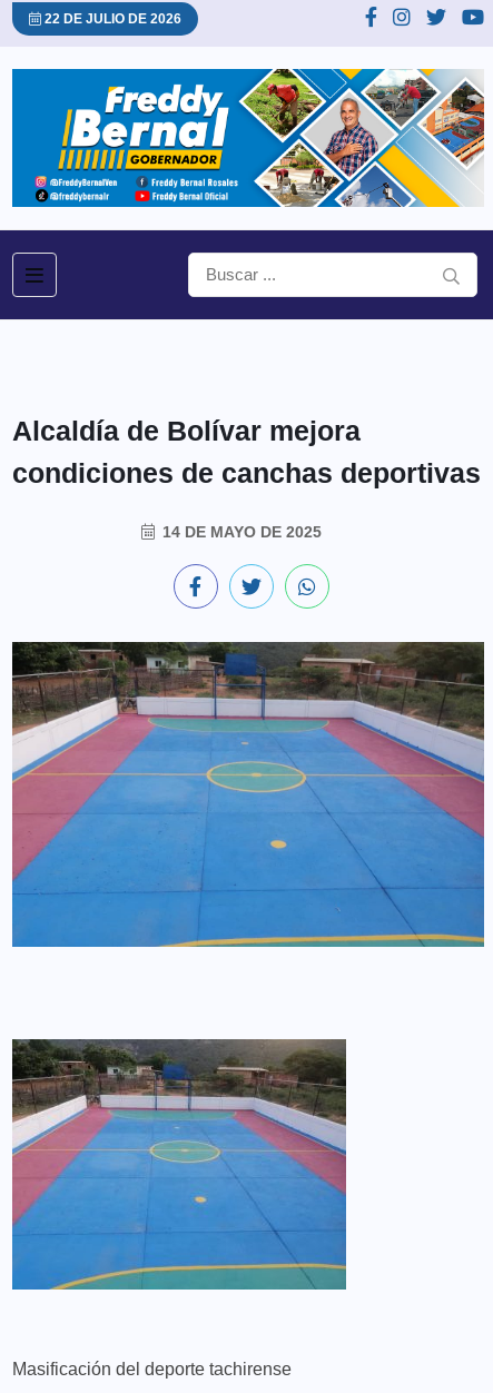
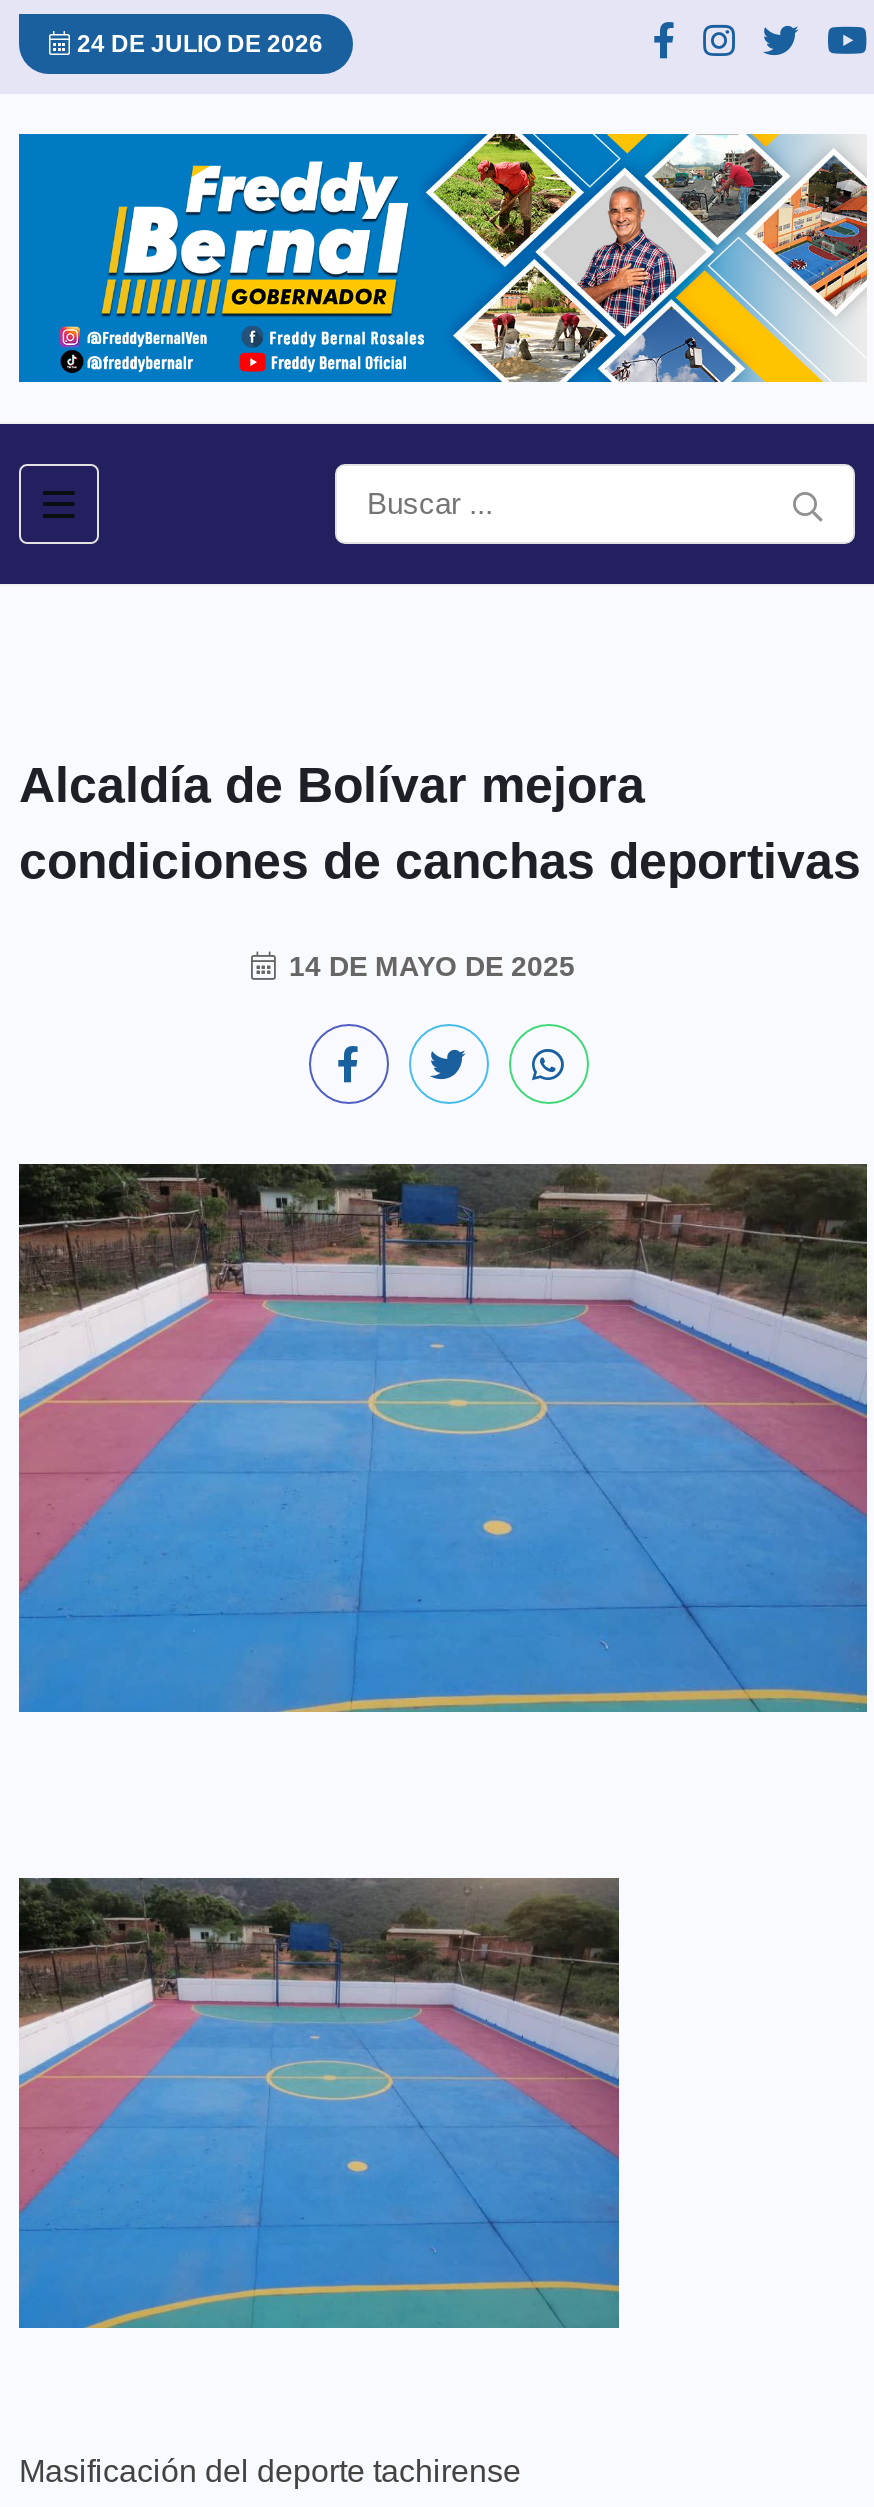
[41,11,181,27] 22 DE JULIO DE 2026 -> [71,30,323,58] 24 DE JULIO DE 2026

